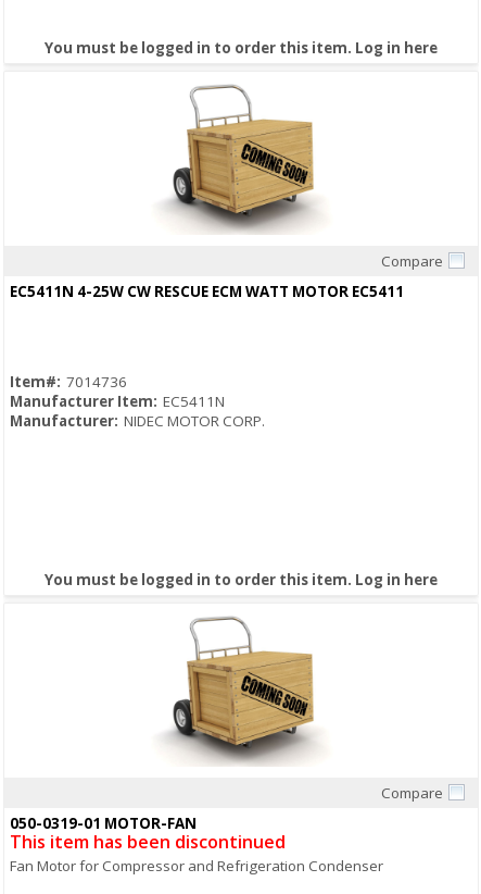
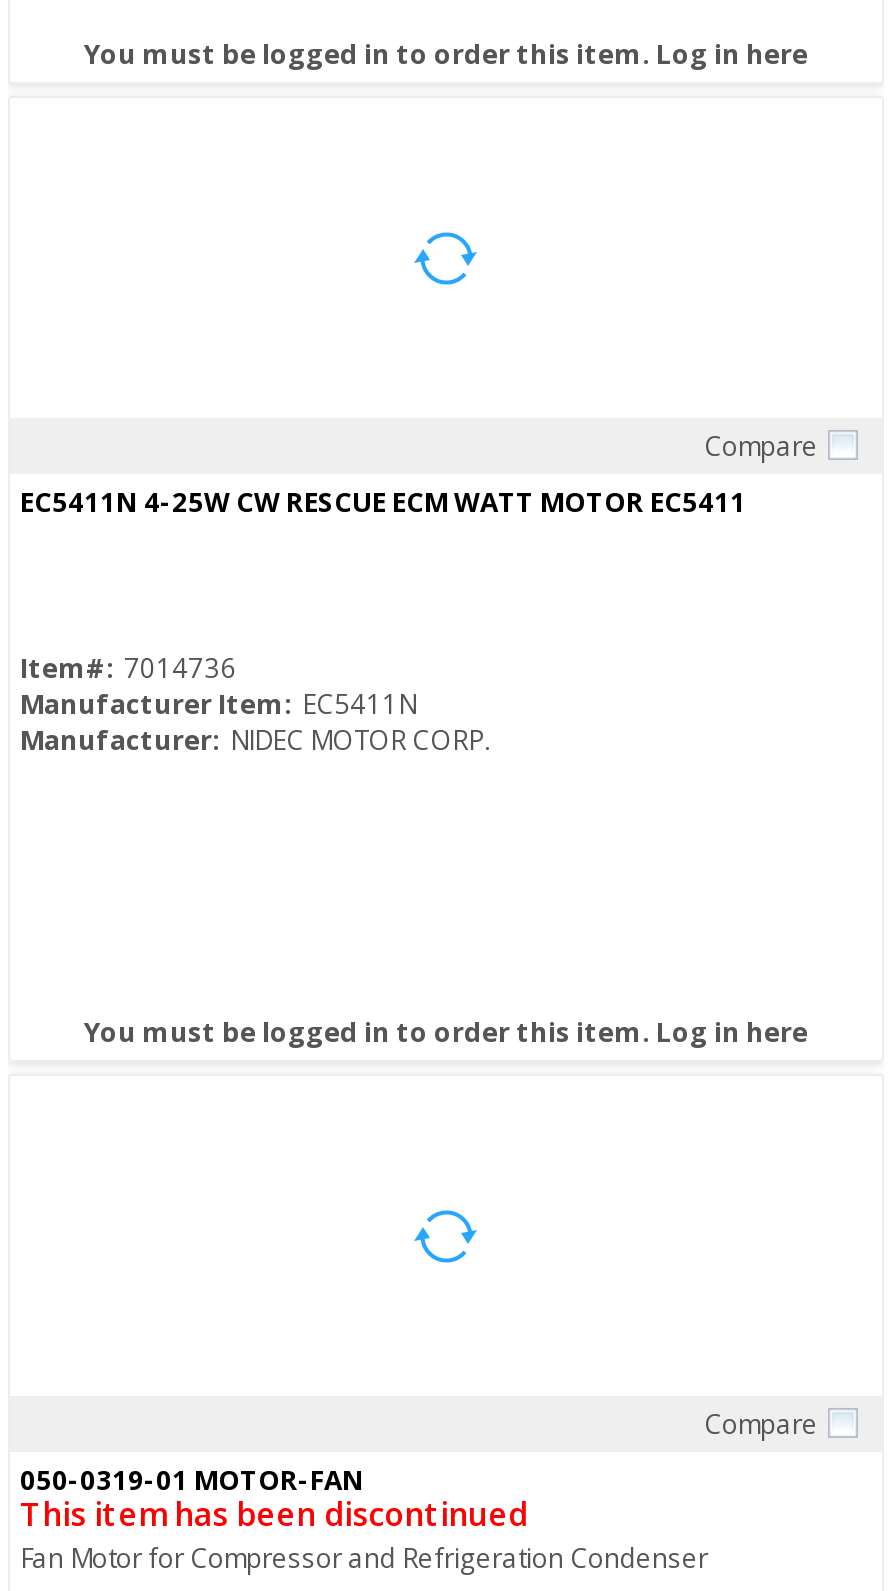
[163,84,319,234] [image] -> none
[163,616,319,766] [image] -> none

